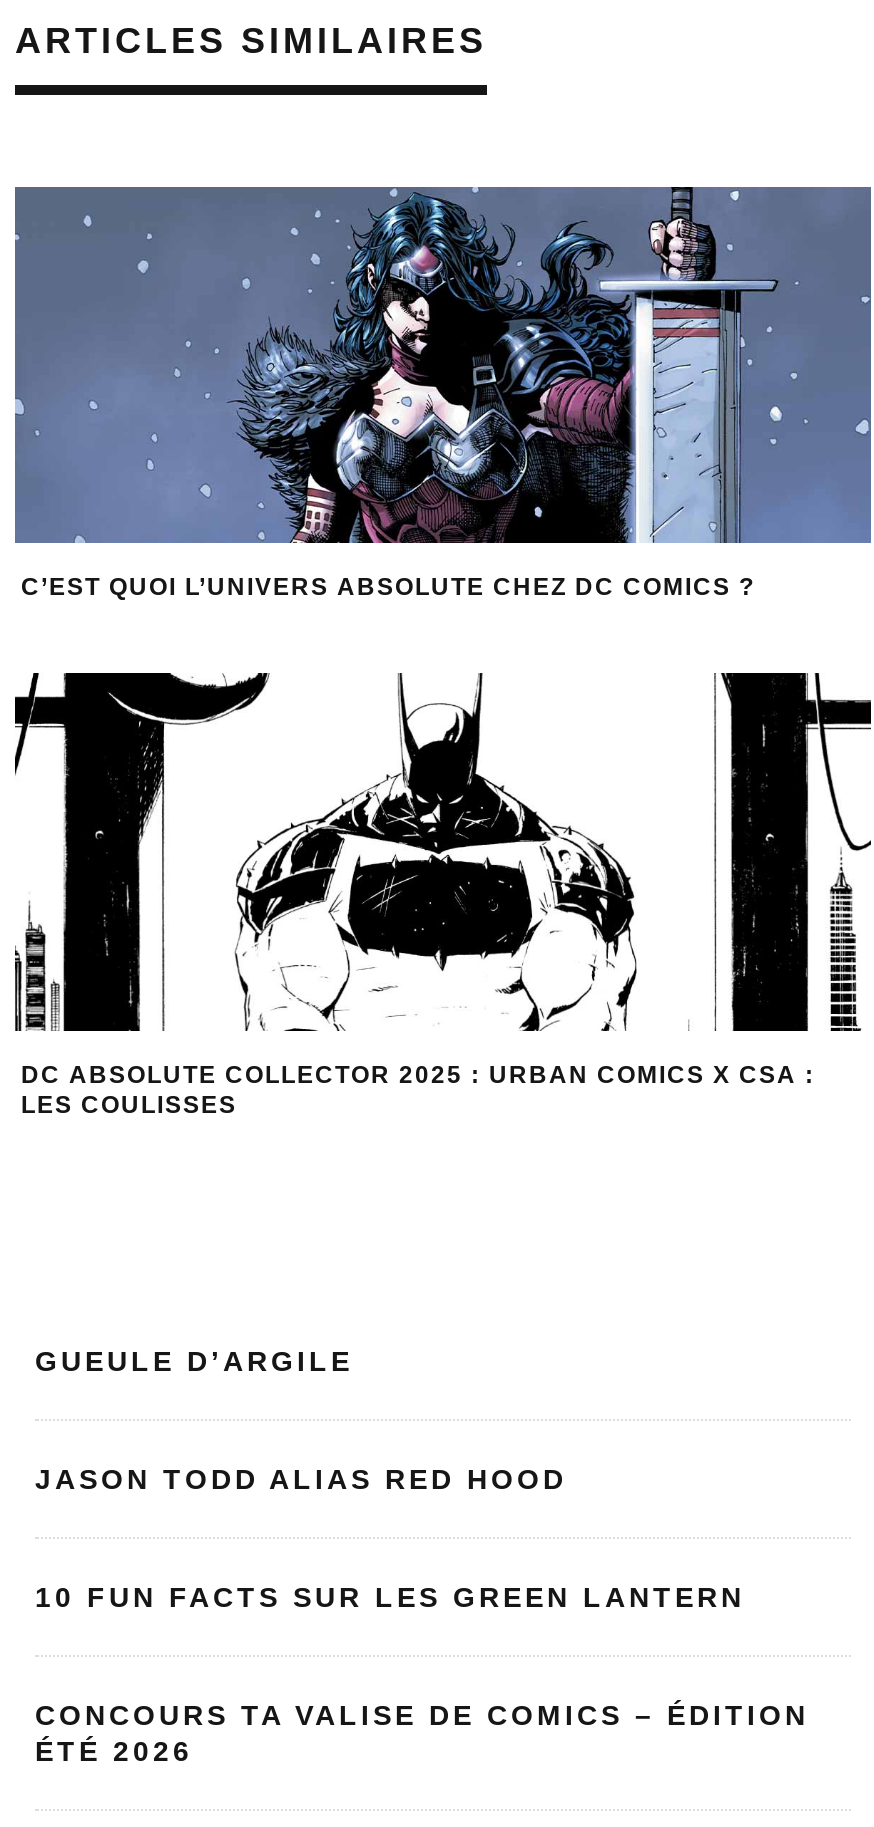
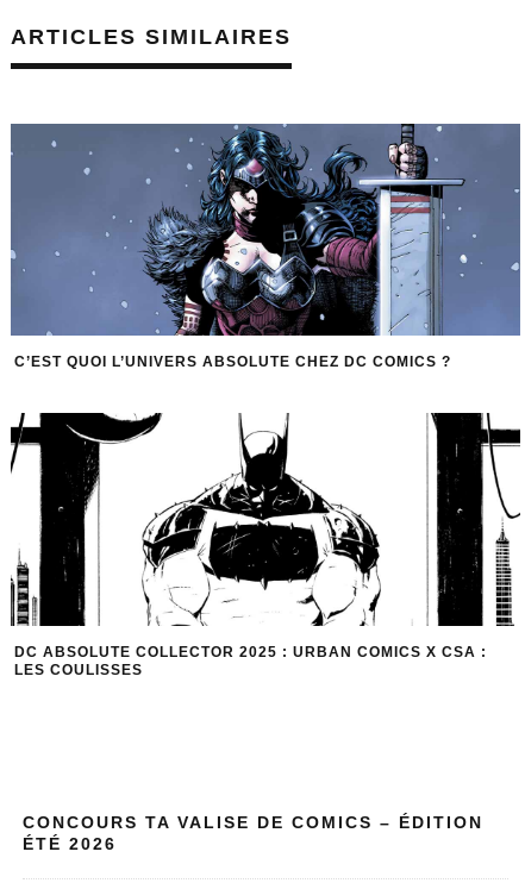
[35,1344,353,1376] GUEULE D’ARGILE -> none
[35,1462,567,1494] JASON TODD ALIAS RED HOOD -> none
[35,1580,745,1612] 10 FUN FACTS SUR LES GREEN LANTERN -> none

